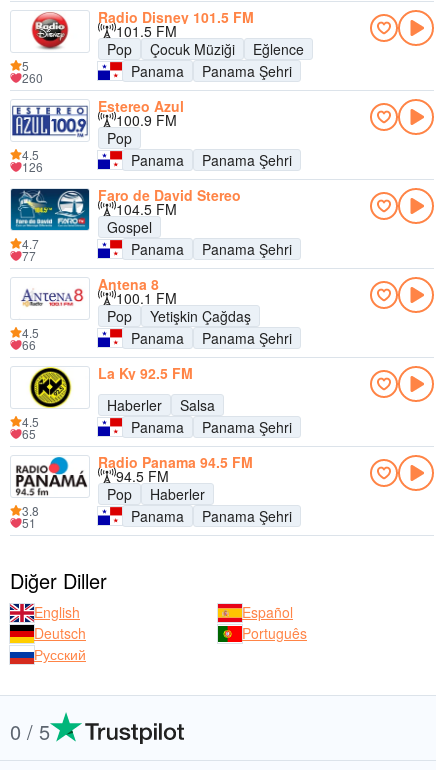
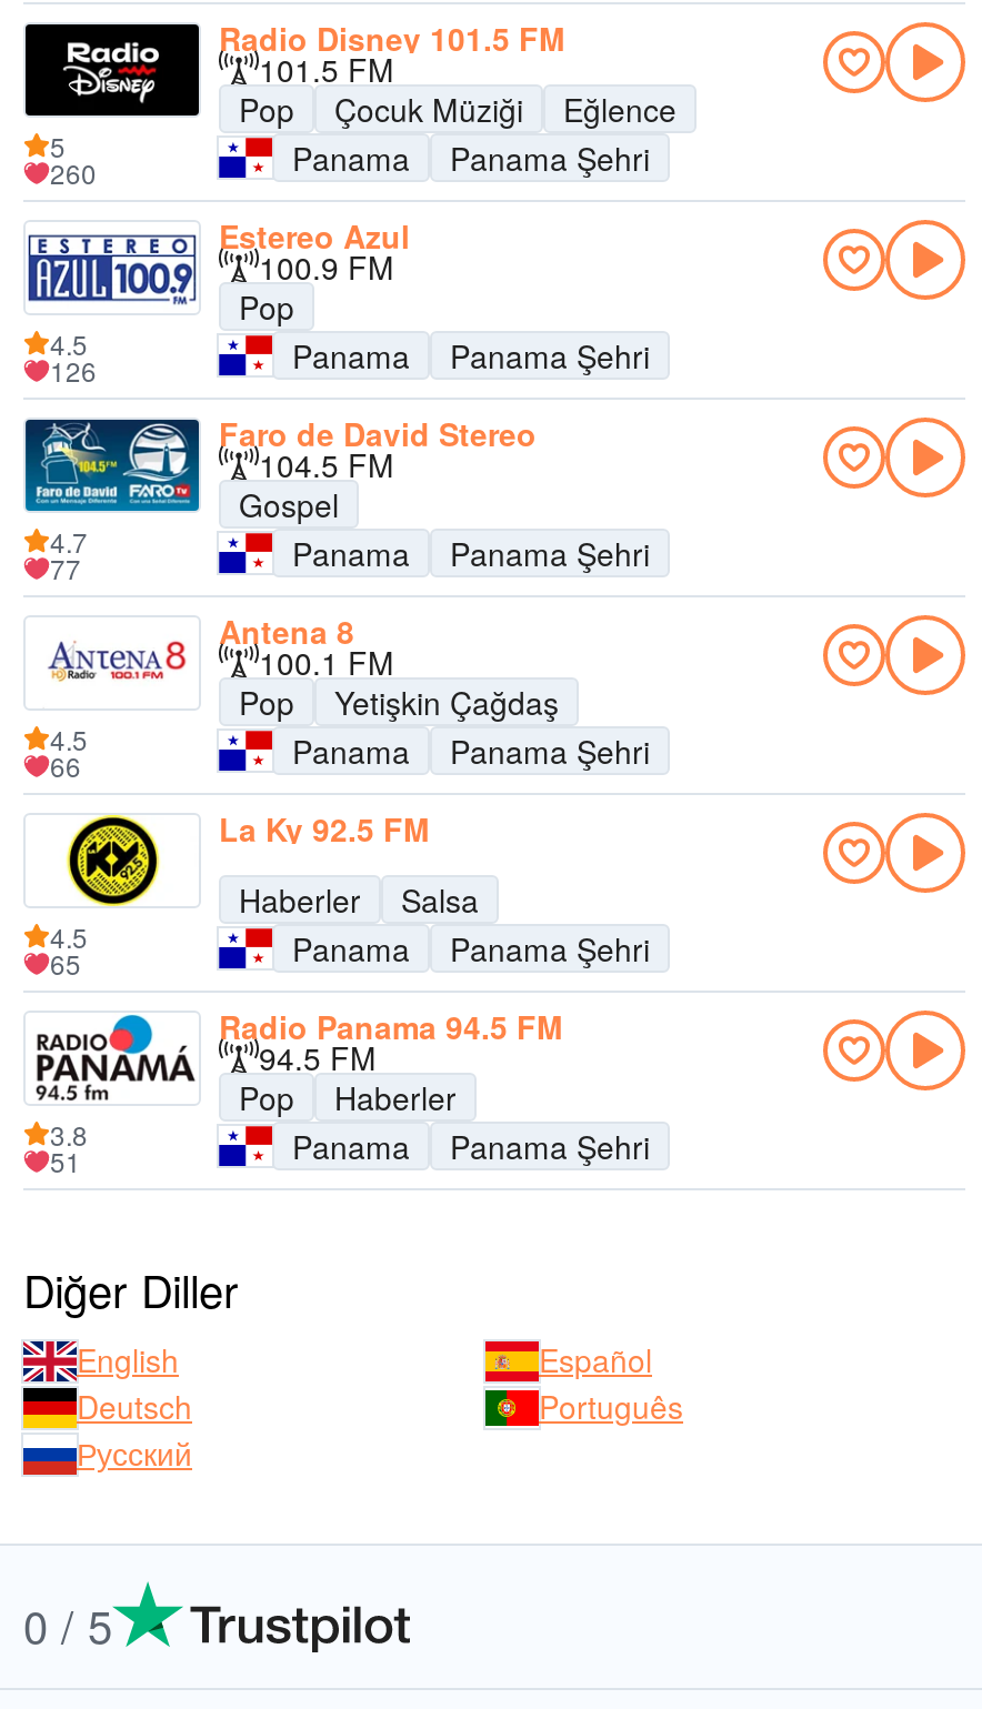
[11,11,89,52] [image] -> [23,22,201,118] [image]

